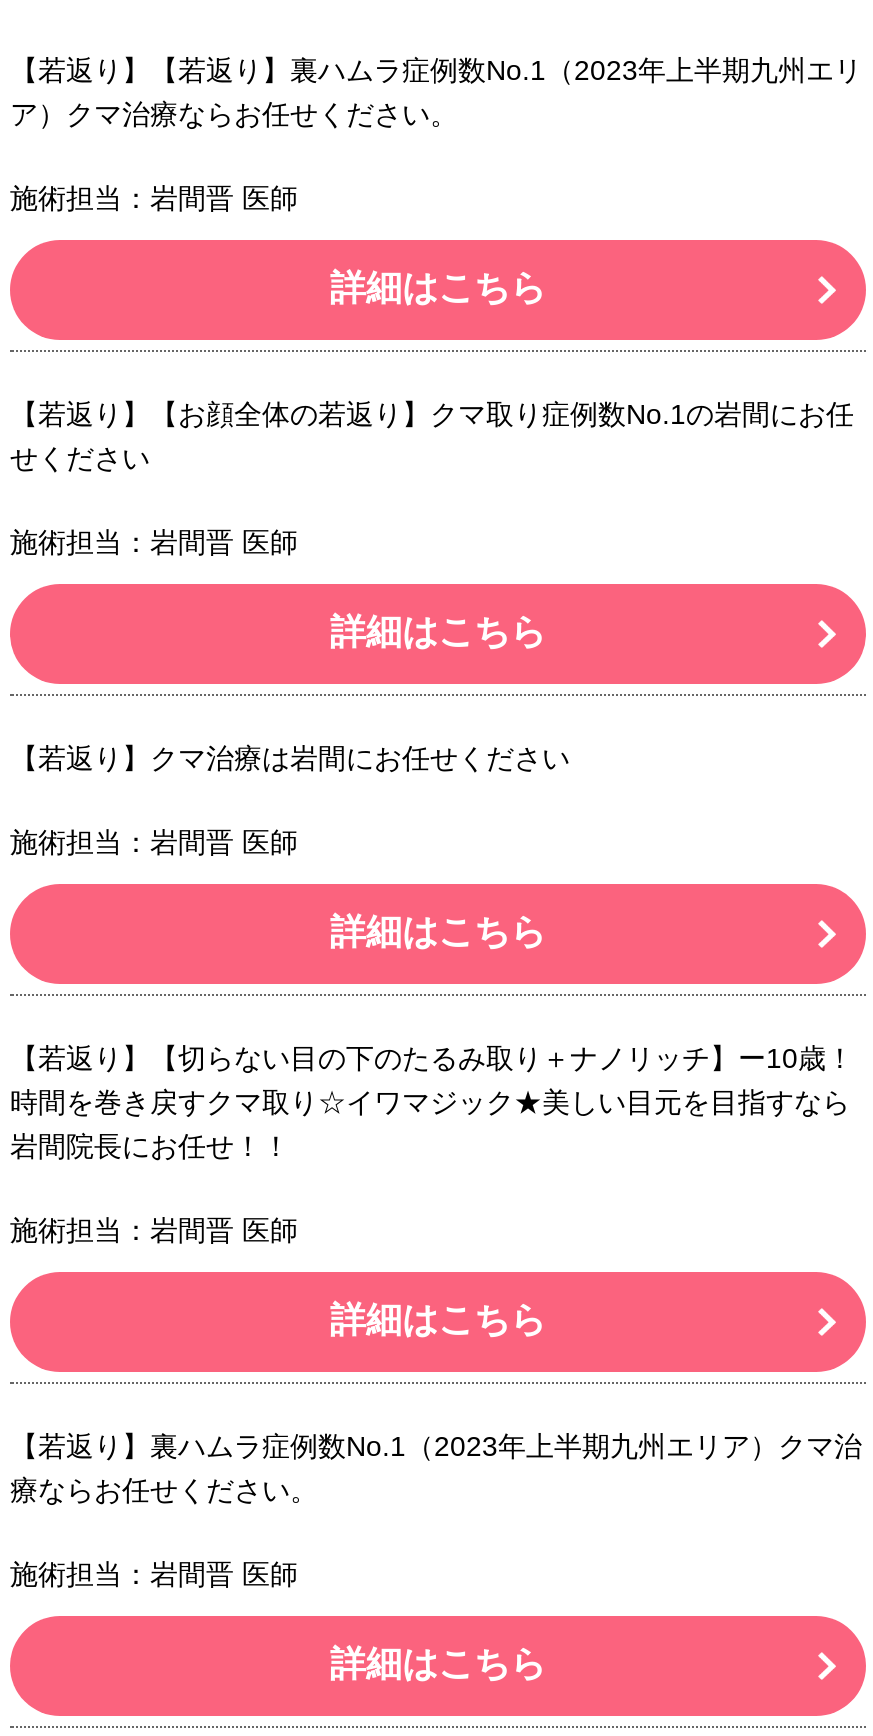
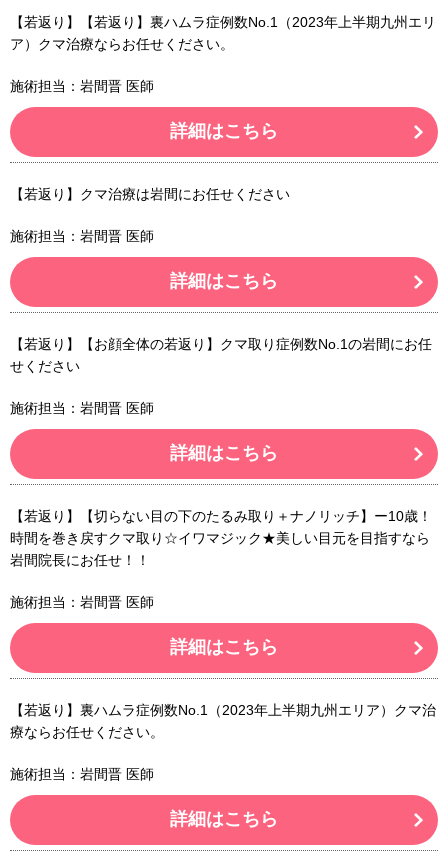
moved [10,397,854,473] -> [10,336,432,374]: 【若返り】【お顔全体の若返り】クマ取り症例数No.1の岩間にお任 | せください
moved [10,525,546,652] -> [10,228,278,291]: 施術担当：岩間晋 医師 | 詳細はこちら
moved [10,741,570,773] -> [10,186,290,202]: 【若返り】クマ治療は岩間にお任せください

